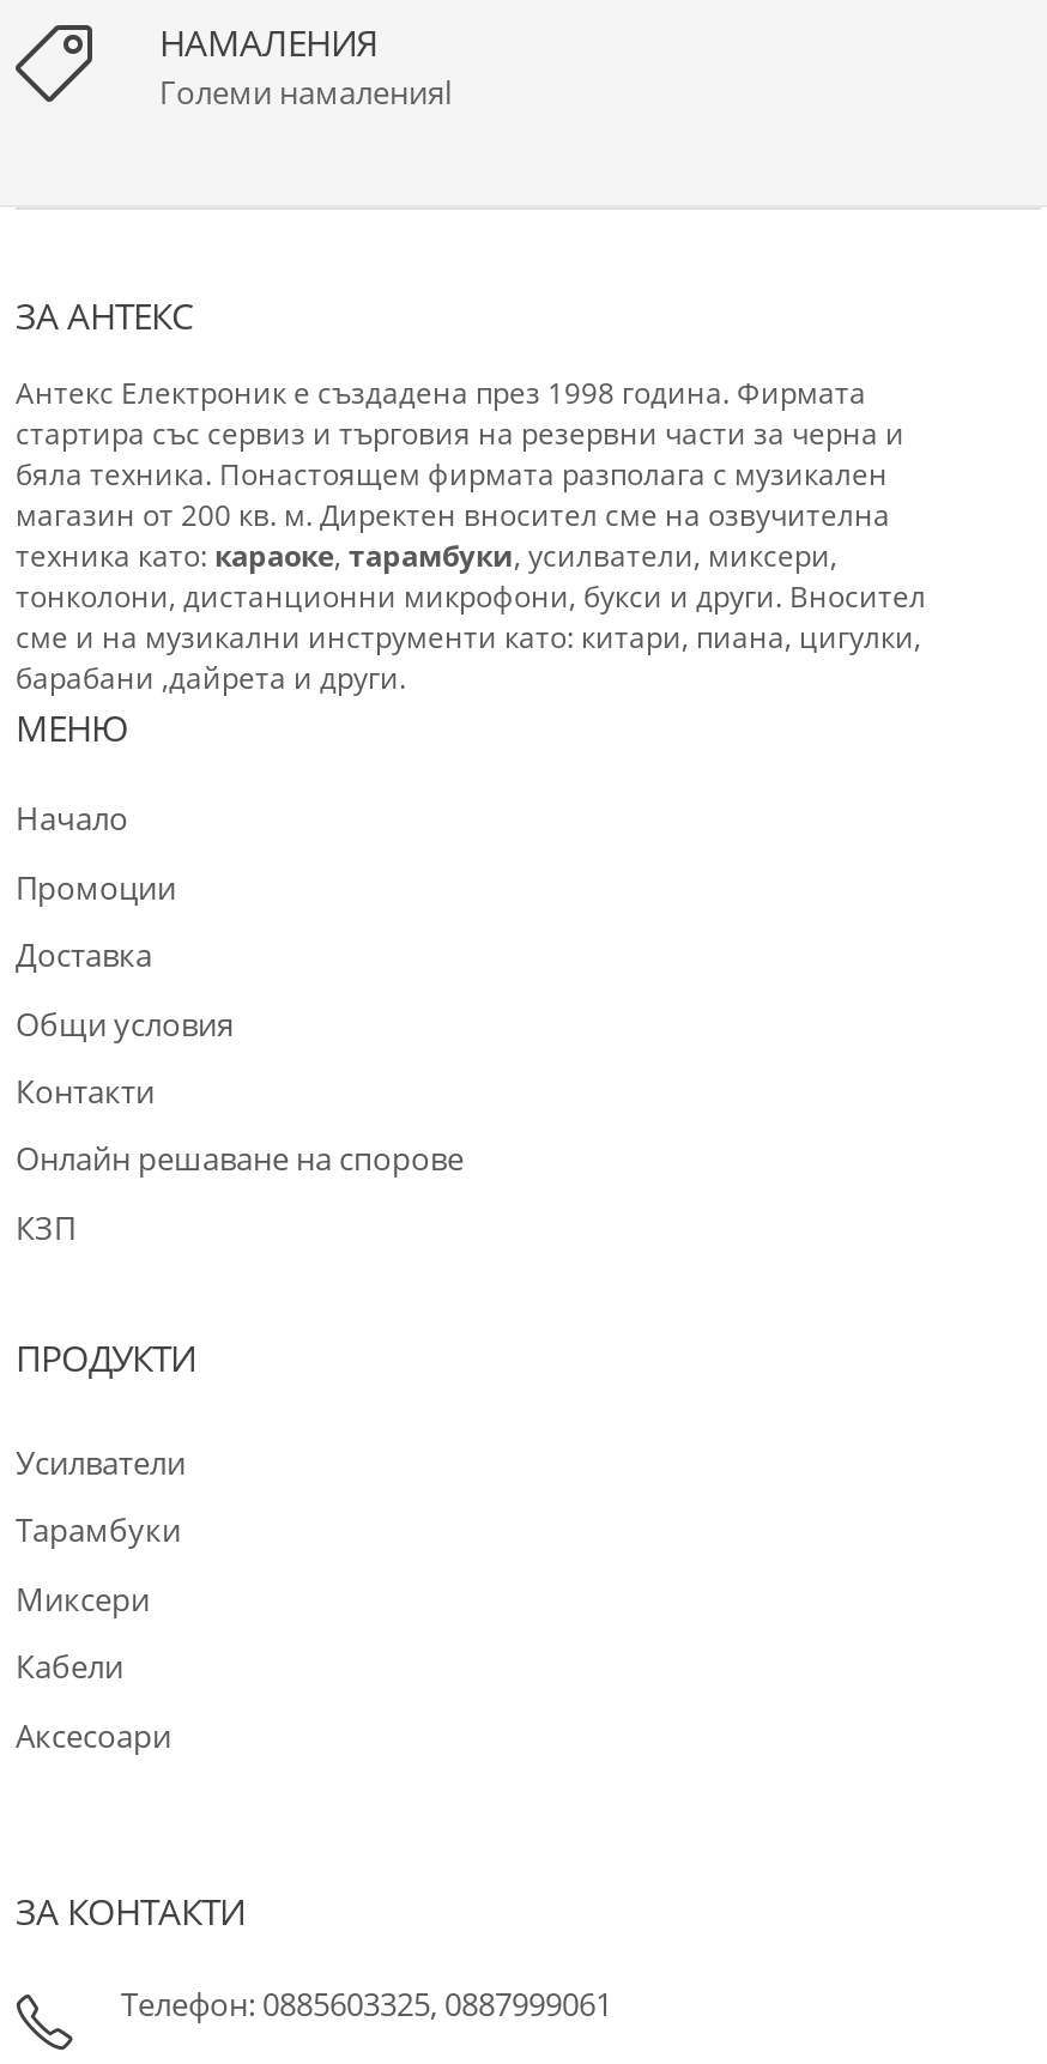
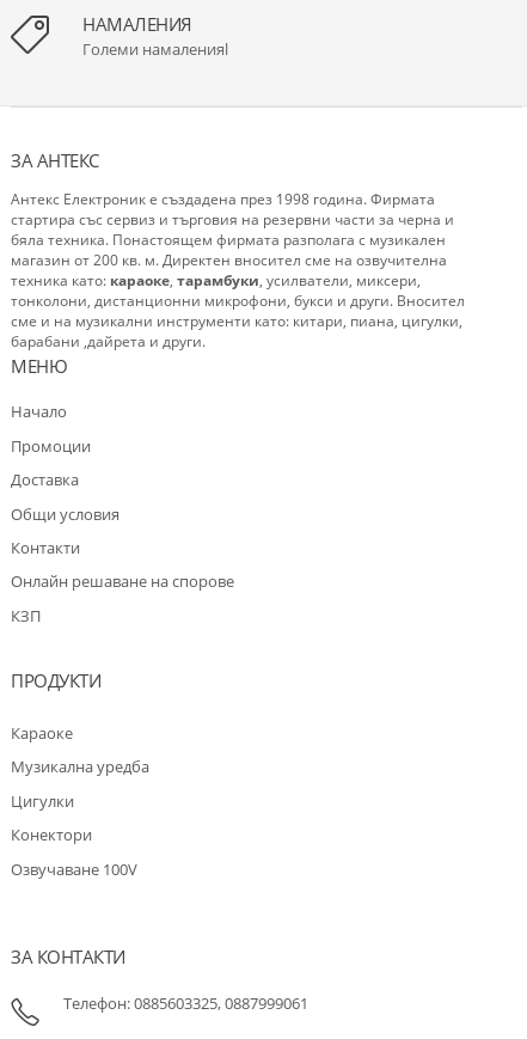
[16,1441,186,1484] Усилватели -> [11,722,73,744] Караоке
[16,1509,181,1552] Тарамбуки -> [11,756,149,778] Музикална уредба
[16,1577,150,1620] Миксери -> [11,790,74,812] Цигулки
[16,1645,123,1688] Кабели -> [11,824,92,846] Конектори
[16,1713,171,1756] Аксесоари -> [11,858,137,879] Озвучаване 100V

